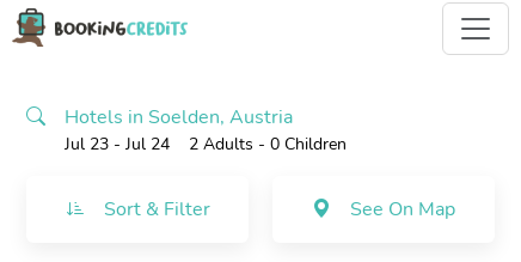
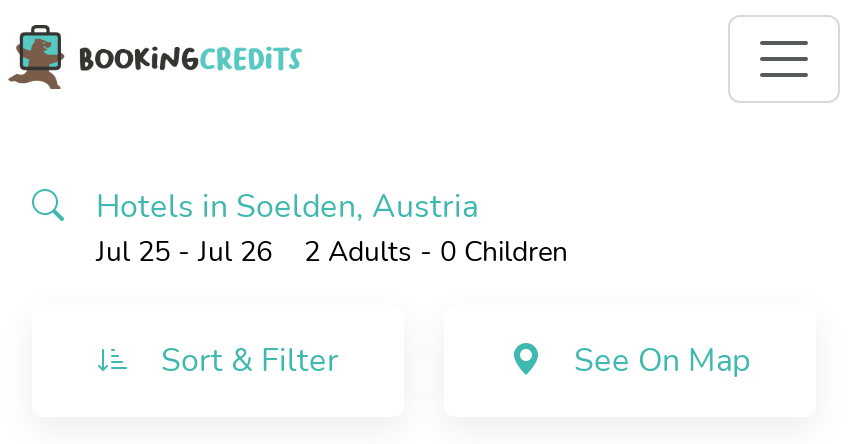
[65,133,347,156] Jul 23 - Jul 24 2 Adults - 0 Children -> [96,233,568,271] Jul 25 - Jul 26 2 Adults - 0 Children

